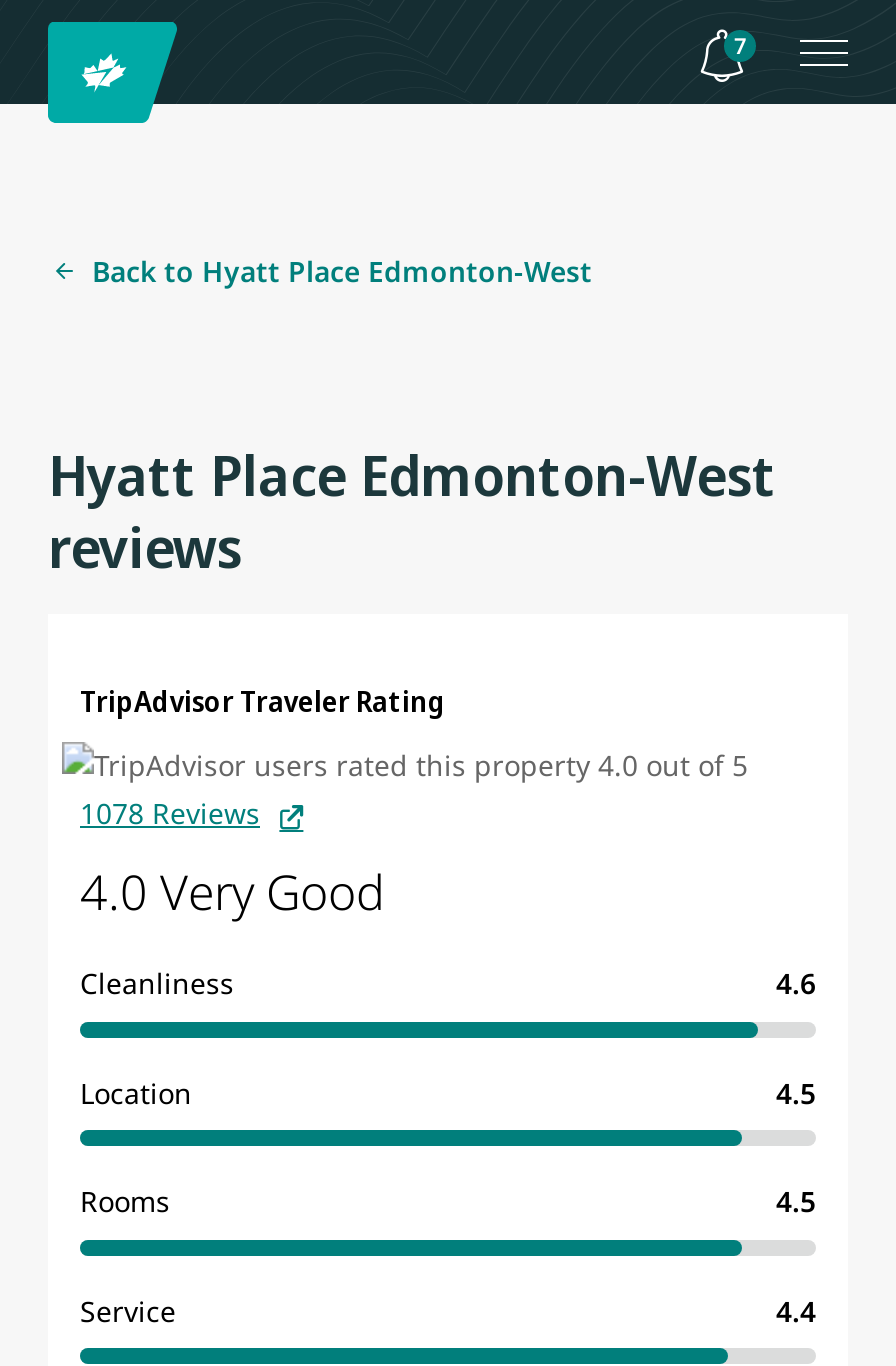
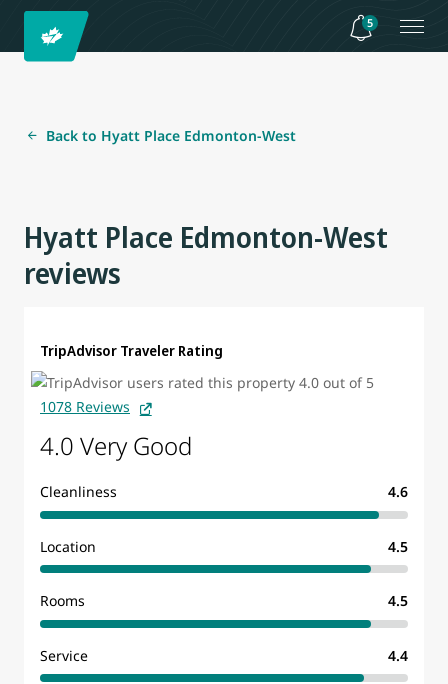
[734,29,746,59] 7 -> [367,14,373,29] 5

